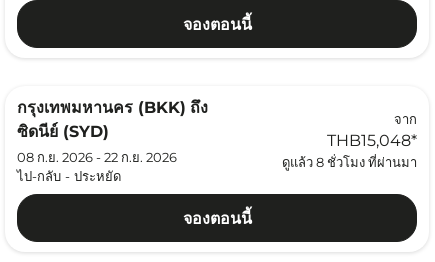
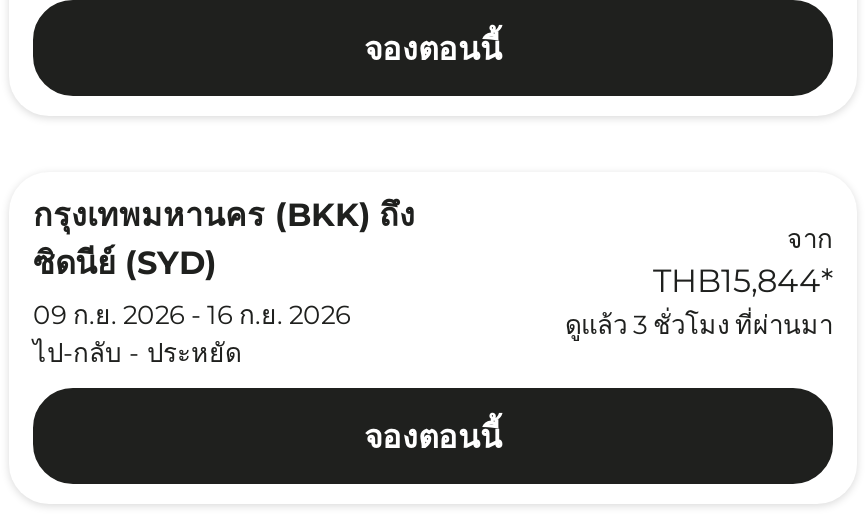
[282,131,417,170] THB15,048* | ดูแล้ว 8 ชั่วโมง ที่ผ่านมา -> [565,262,833,340] THB15,844* | ดูแล้ว 3 ชั่วโมง ที่ผ่านมา
[17,149,177,165] 08 ก.ย. 2026 - 22 ก.ย. 2026 -> [33,298,351,330] 09 ก.ย. 2026 - 16 ก.ย. 2026

